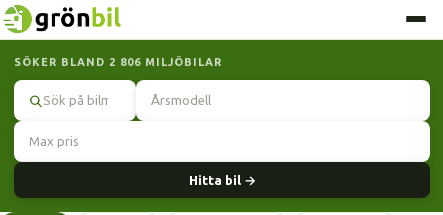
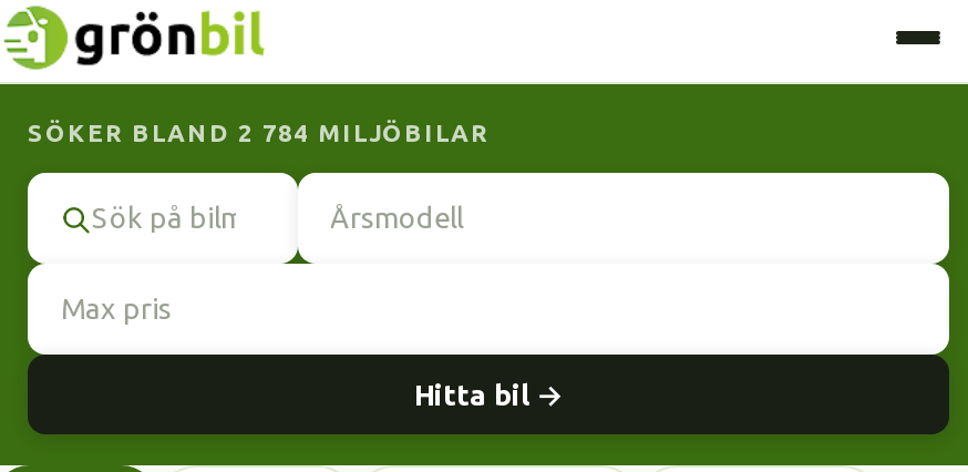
[14,56,222,68] SÖKER BLAND 2 806 MILJÖBILAR -> [28,120,488,146] SÖKER BLAND 2 784 MILJÖBILAR

